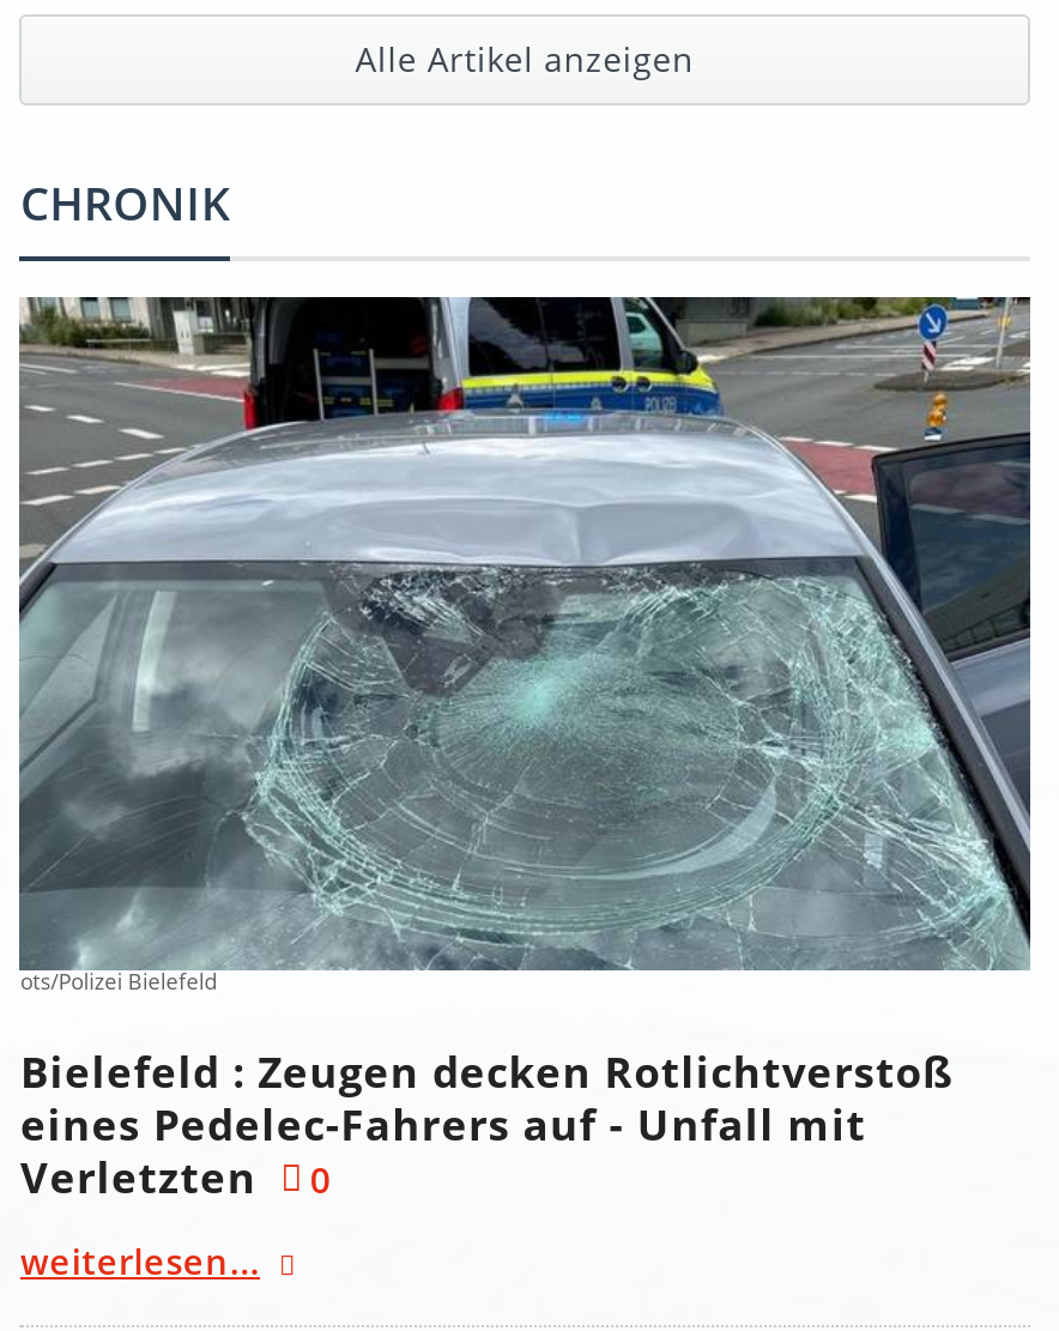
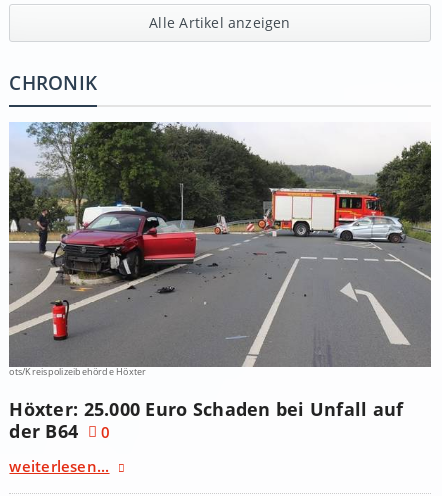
[17,294,1033,996] [image] | ots/Polizei Bielefeld -> [9,121,431,378] [image] | ots/Kreispolizeibehörde Höxter
[20,1042,954,1204] Bielefeld : Zeugen decken Rotlichtverstoß | eines Pedelec-Fahrers auf - Unfall mit | Verletzten -> [9,397,403,443] Höxter: 25.000 Euro Schaden bei Unfall auf | der B64

